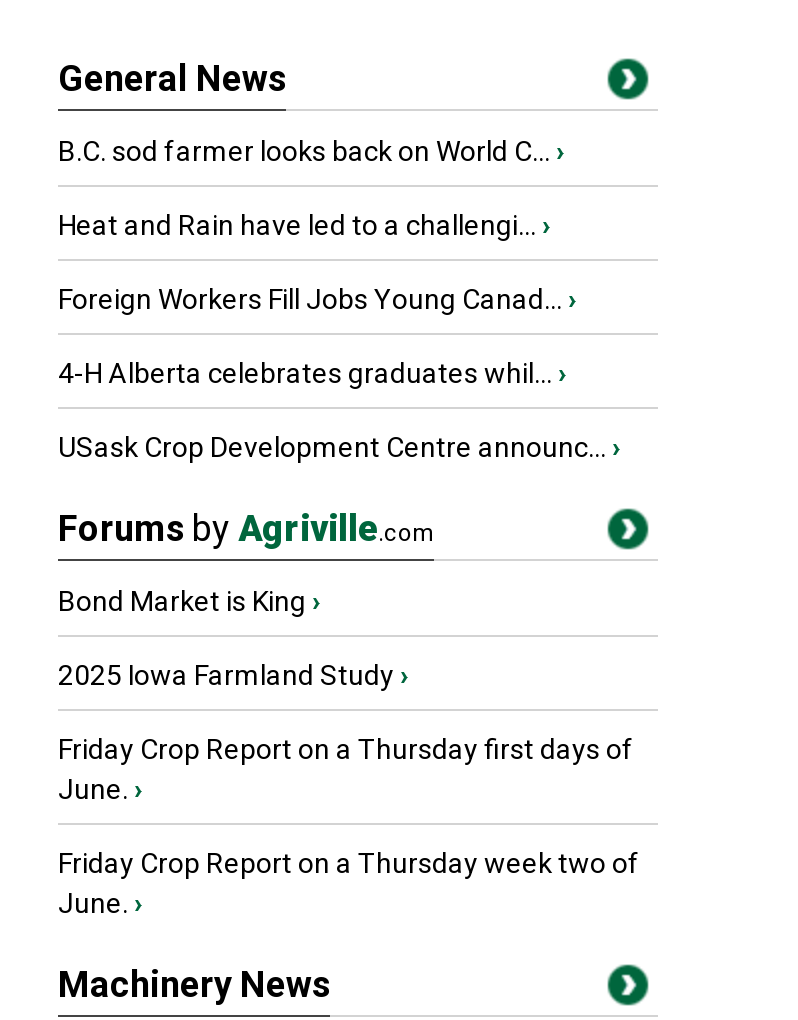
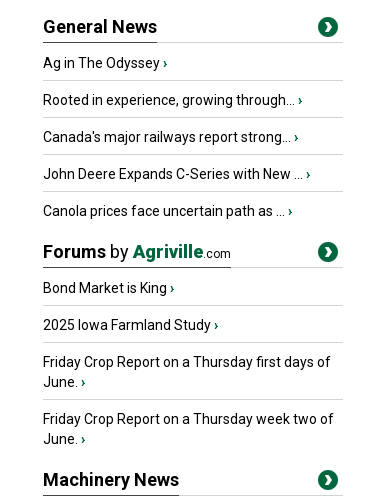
[58,135,564,167] B.C. sod farmer looks back on World C... › -> [43,55,167,71] Ag in The Odyssey ›
[58,209,550,241] Heat and Rain have led to a challengi... › -> [43,92,302,108] Rooted in experience, growing through... ›
[58,283,576,315] Foreign Workers Fill Jobs Young Canad... › -> [43,129,298,145] Canada's major railways report strong... ›
[58,357,566,389] 4-H Alberta celebrates graduates whil... › -> [43,166,310,182] John Deere Expands C-Series with New ... ›
[58,431,620,463] USask Crop Development Centre announc... › -> [43,203,292,219] Canola prices face uncertain path as ... ›

